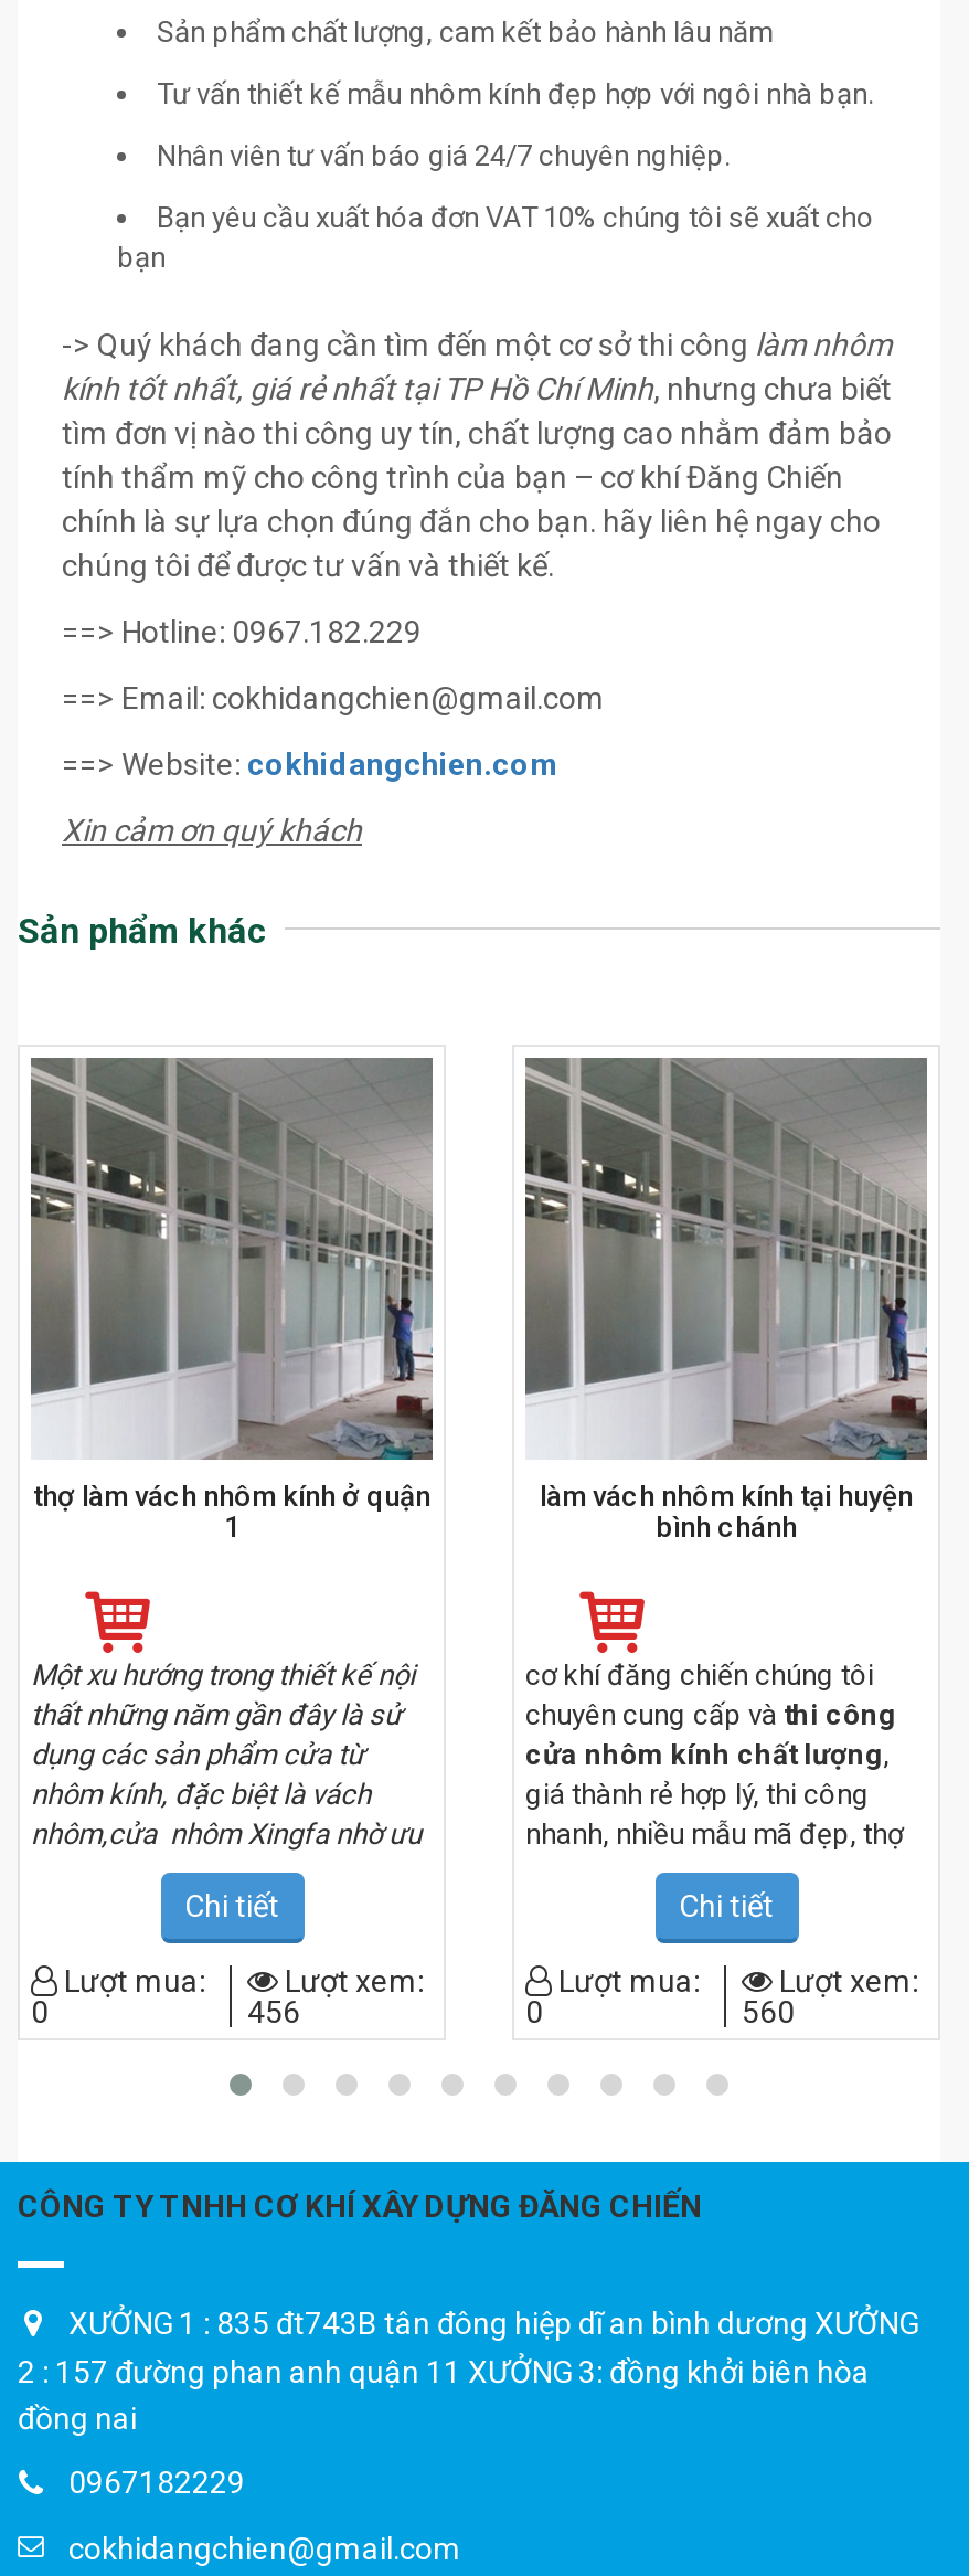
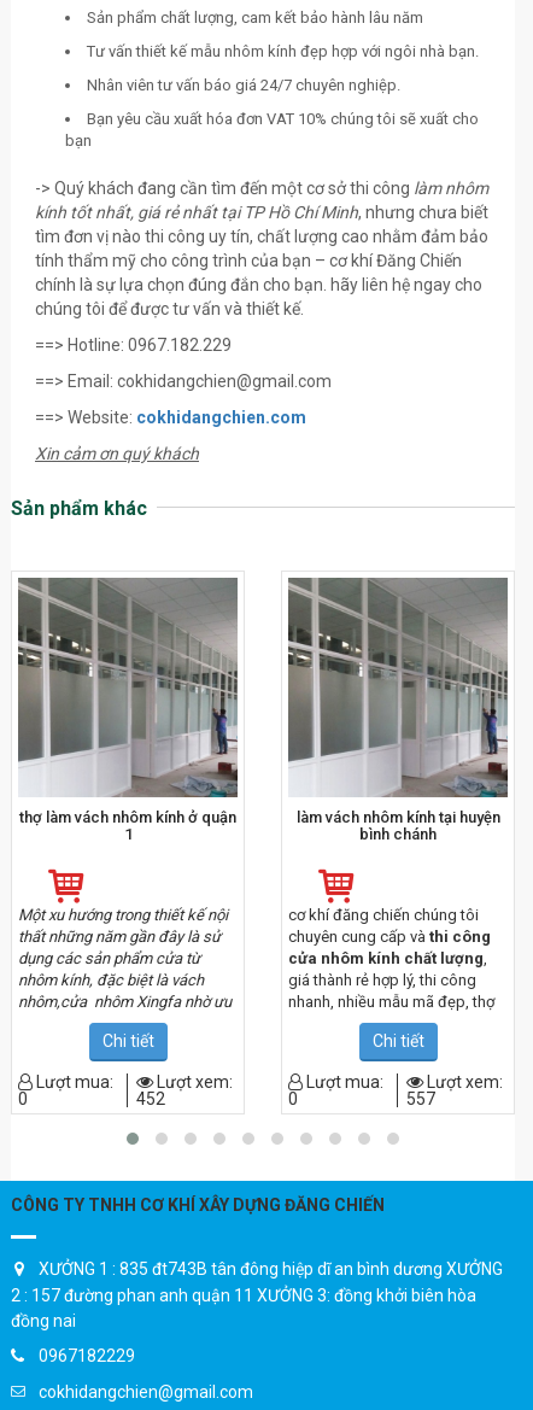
[247,1994,300,2030] 456 -> [136,1089,165,1109] 452
[742,1994,795,2030] 560 -> [406,1089,435,1109] 557

